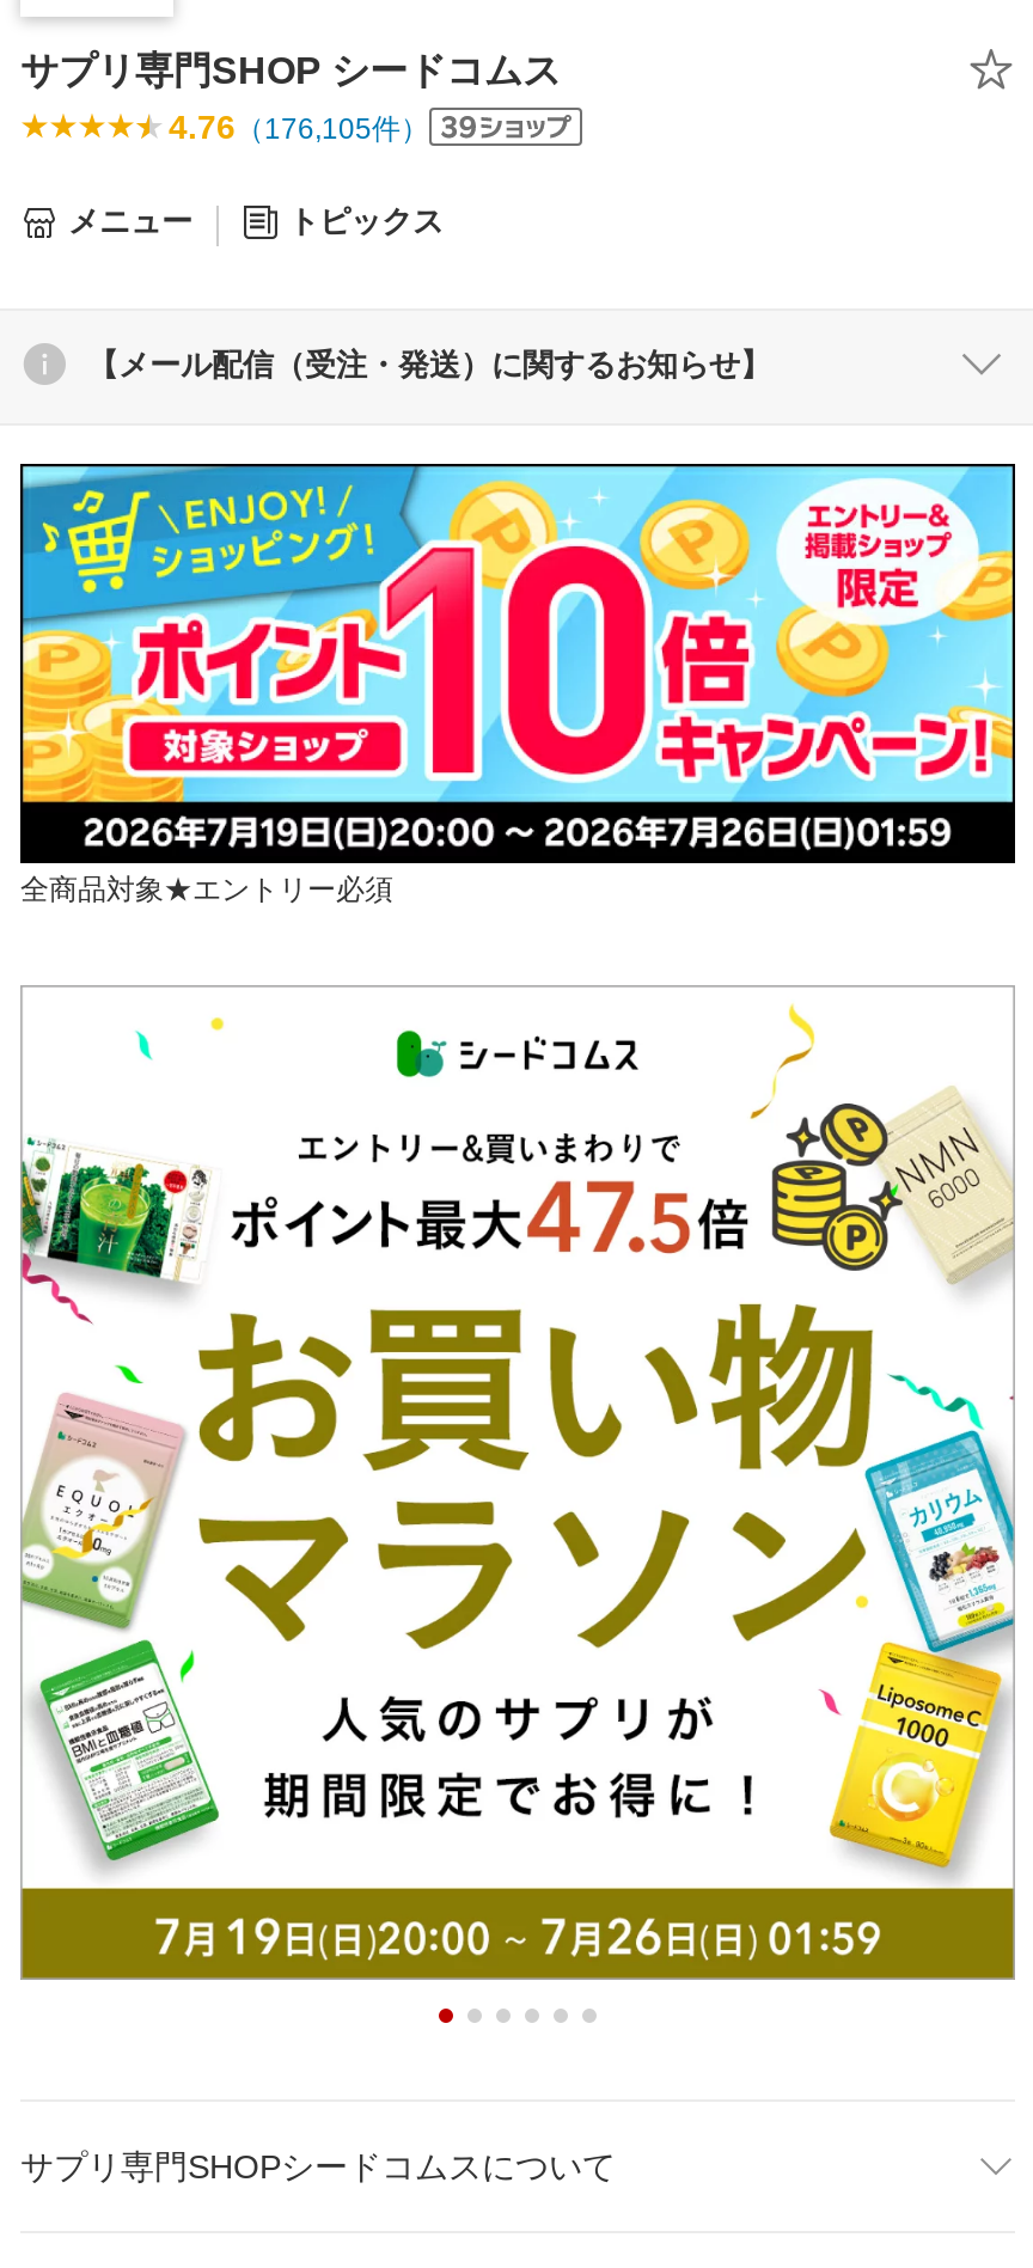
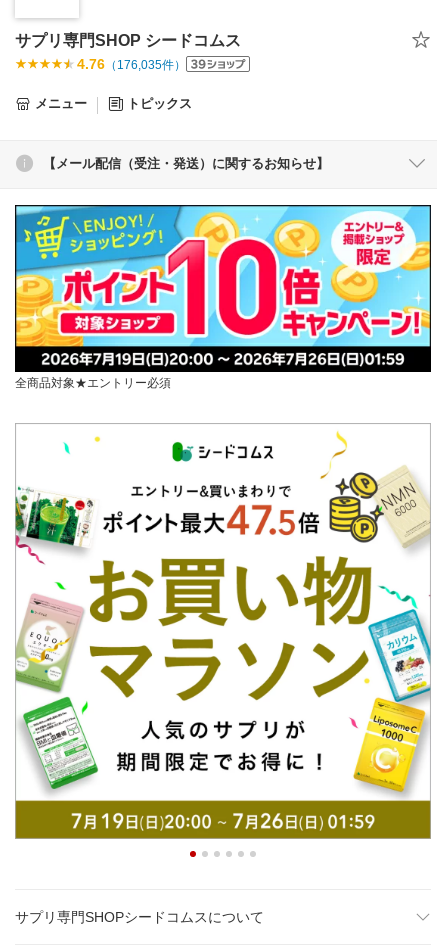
[169,108,429,146] 4.76（176,105件） -> [77,56,186,72] 4.76（176,035件）

